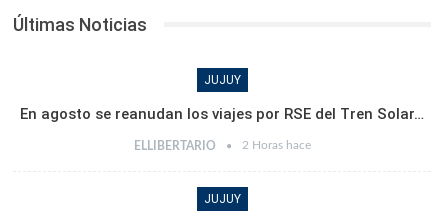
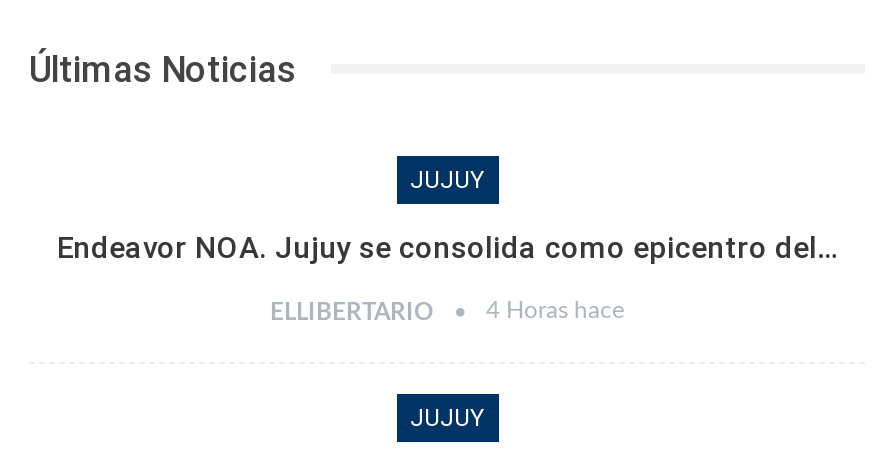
[20,105,424,123] En agosto se reanudan los viajes por RSE del Tren Solar… -> [57,229,837,265] Endeavor NOA. Jujuy se consolida como epicentro del…
[133,139,310,152] ELLIBERTARIO 2 Horas hace -> [270,297,624,323] ELLIBERTARIO 4 Horas hace

